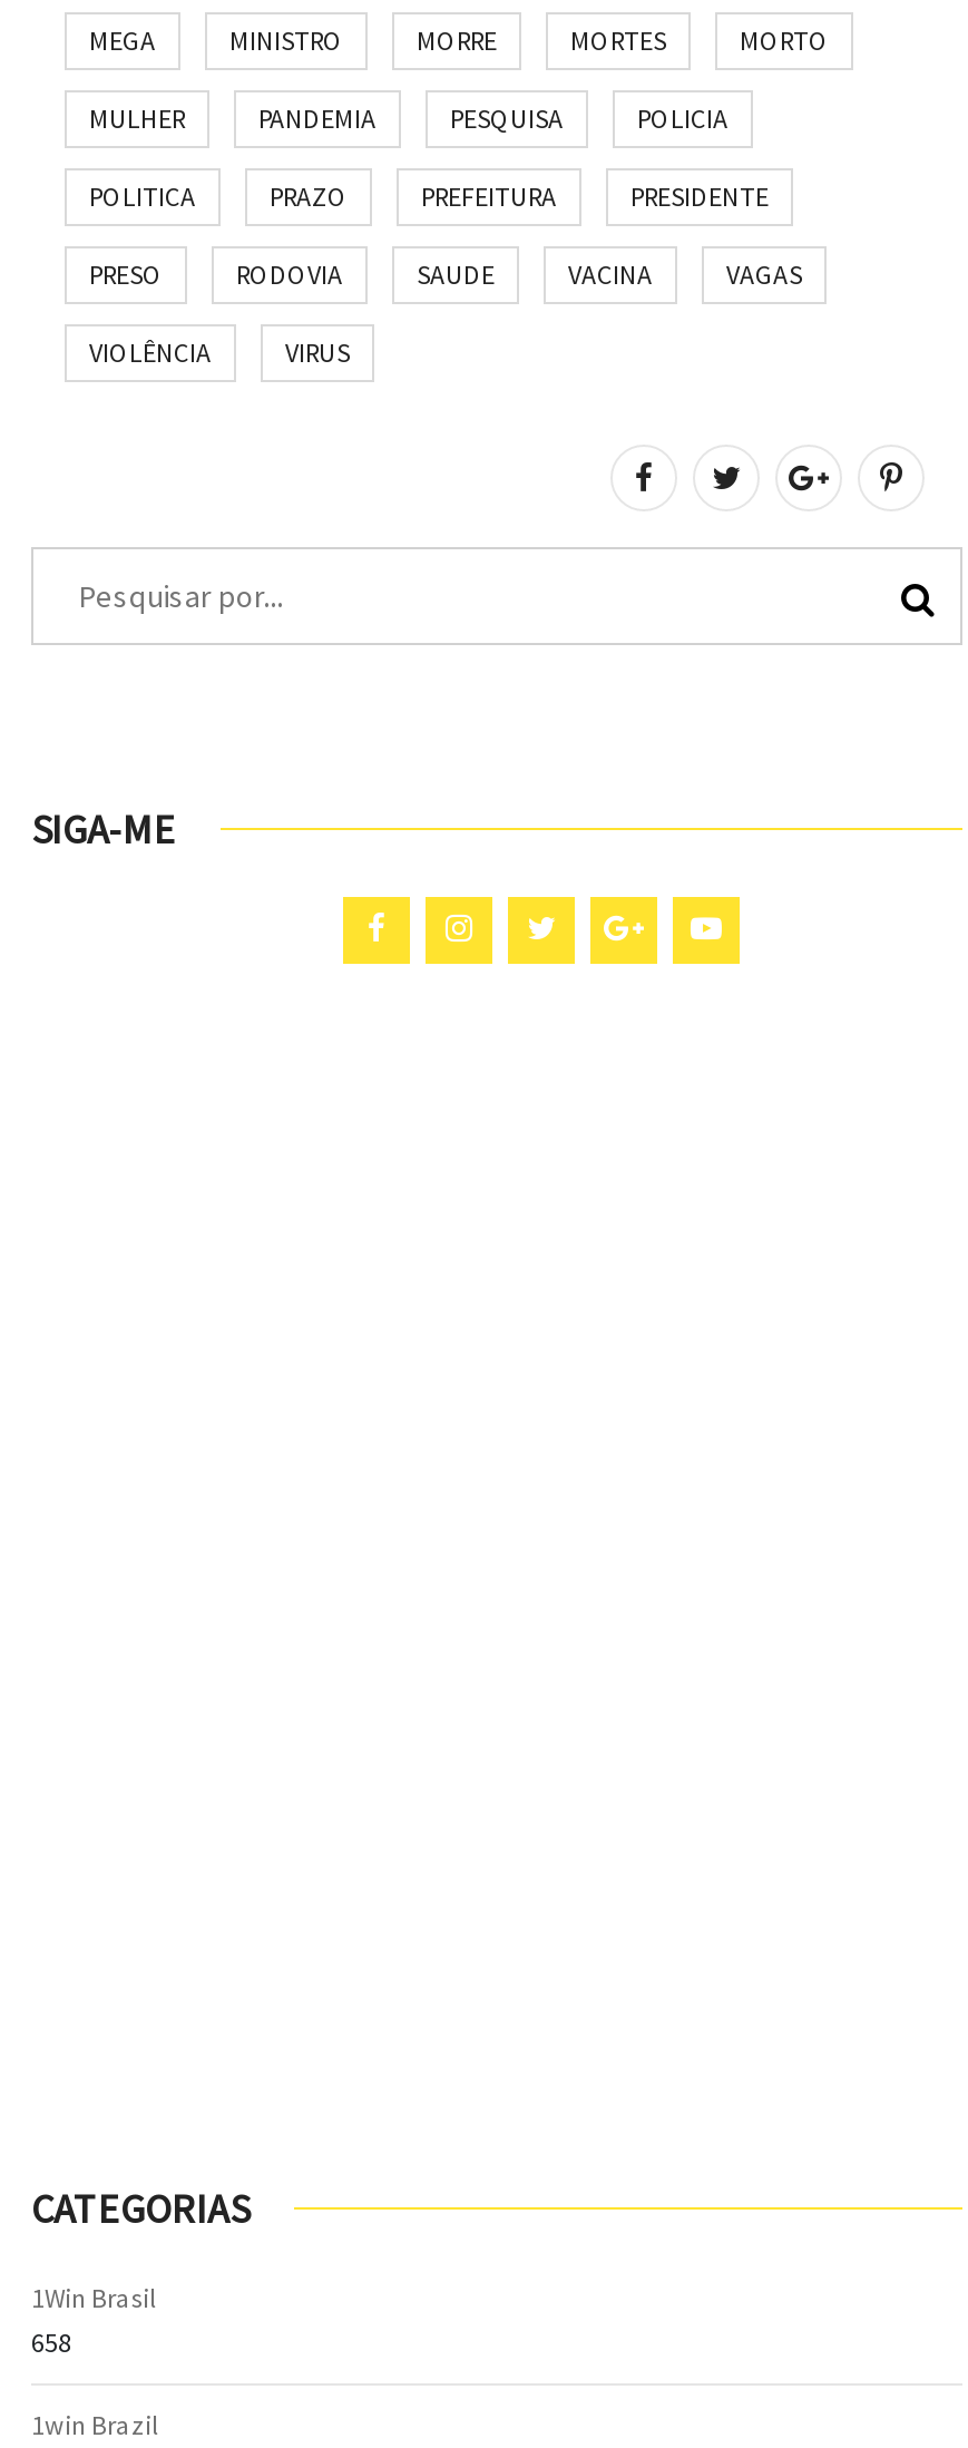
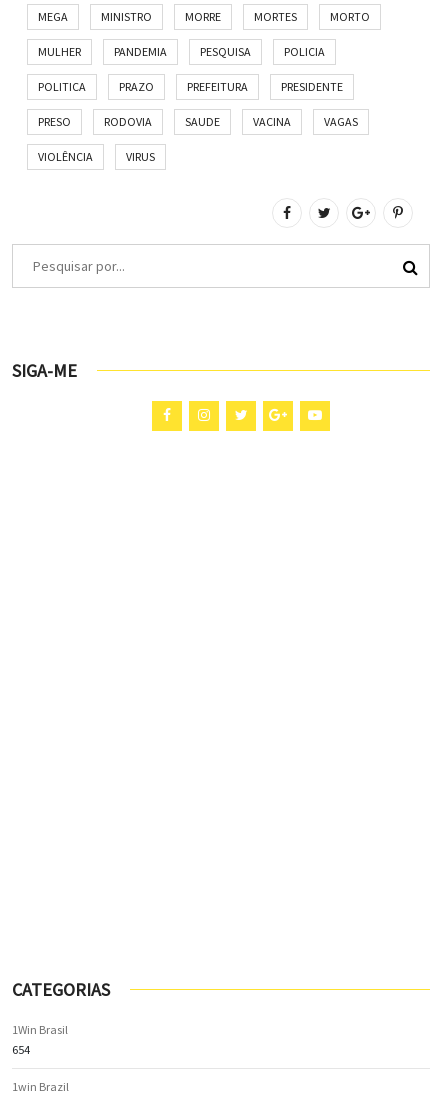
[31,2325,71,2358] 658 -> [12,1042,30,1057] 654

